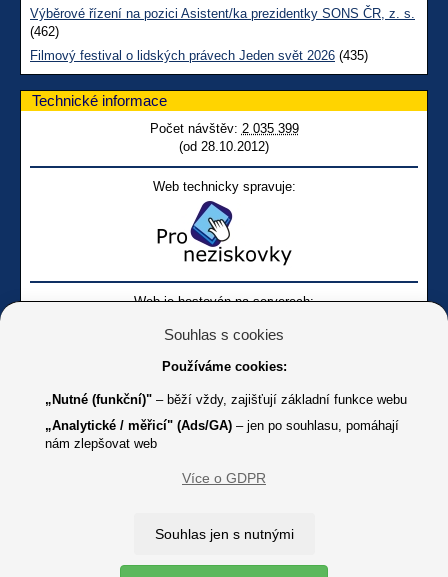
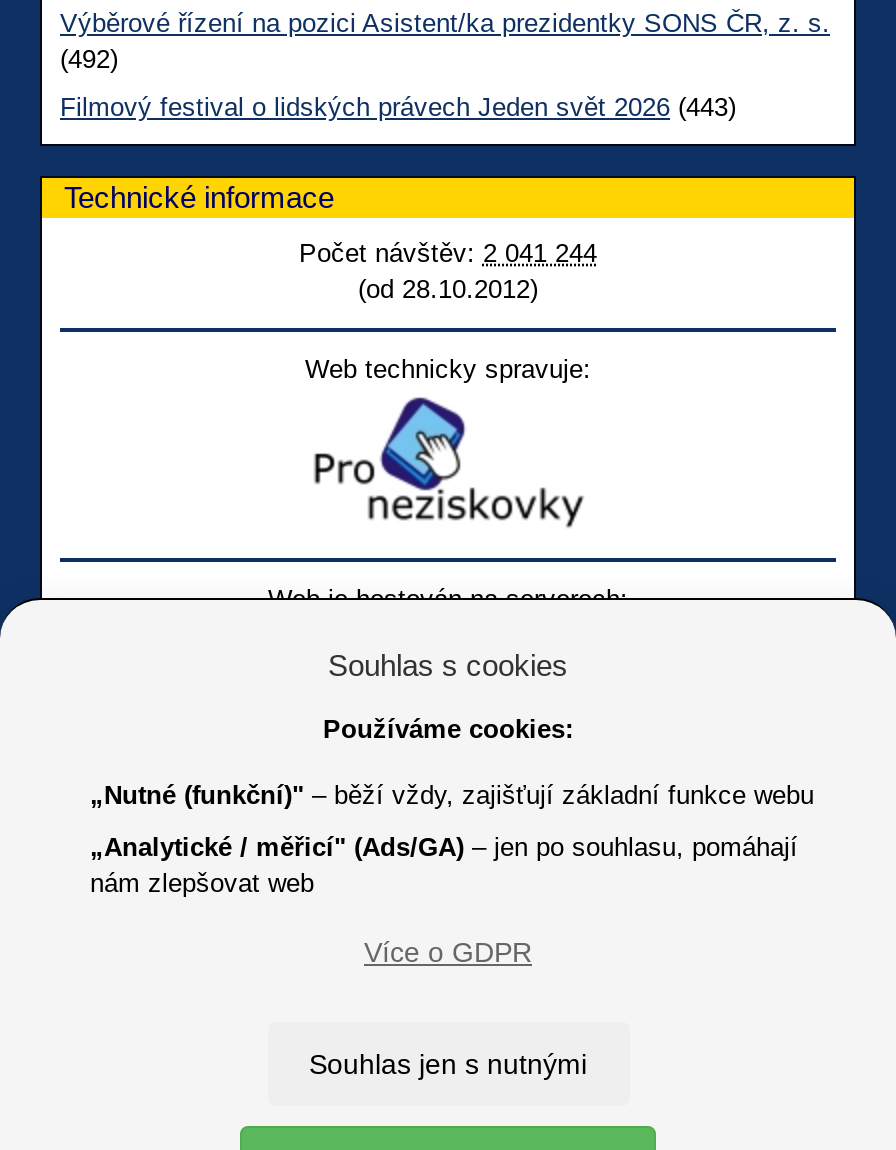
[30,24,59,39] (462) -> [60,45,118,75] (492)
[30,48,368,63] Filmový festival o lidských právech Jeden svět 2026 (435) -> [60,93,736,123] Filmový festival o lidských právech Jeden svět 2026 (443)
[149,121,298,136] Počet návštěv: 2 035 399 -> [299,239,597,269] Počet návštěv: 2 041 244

